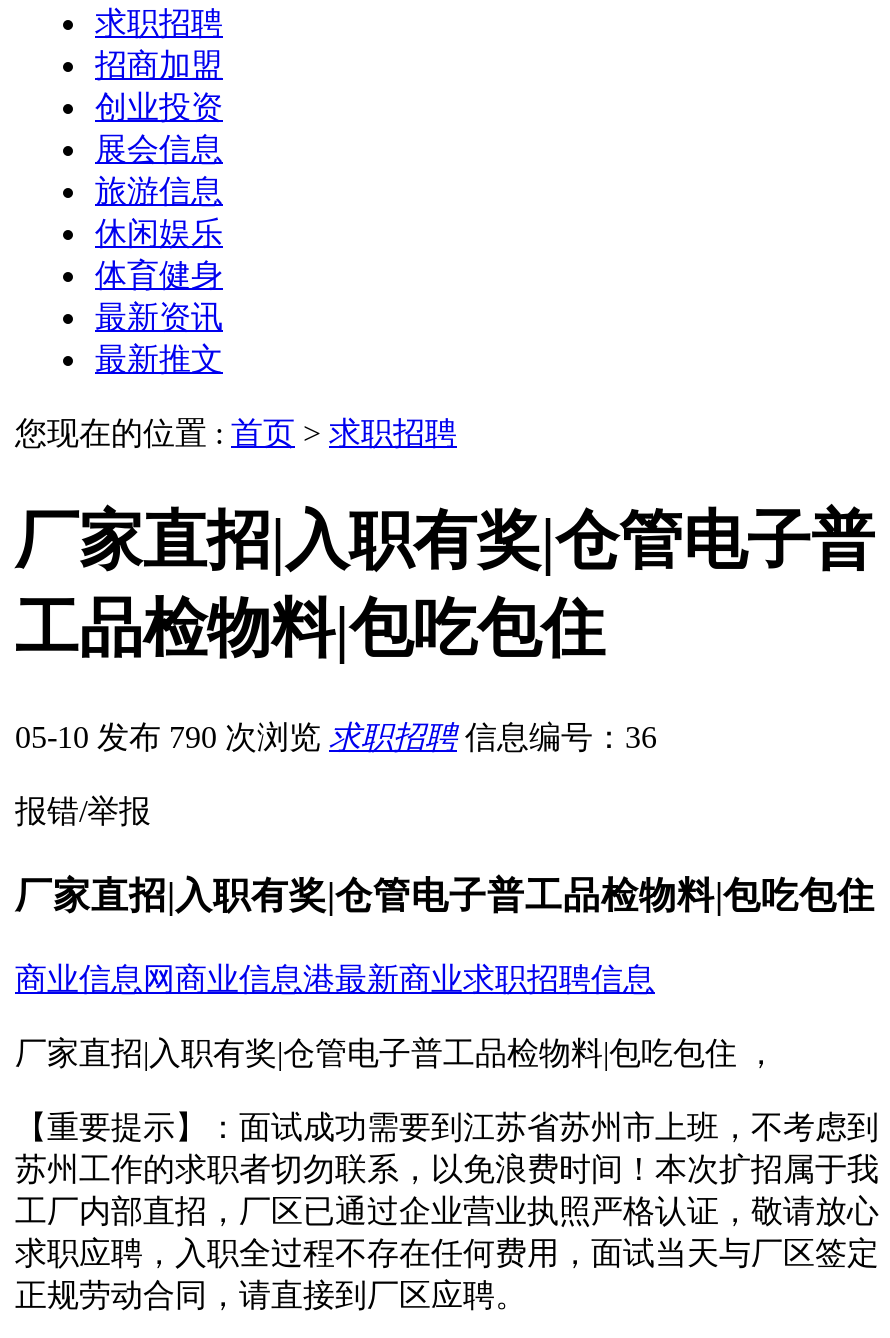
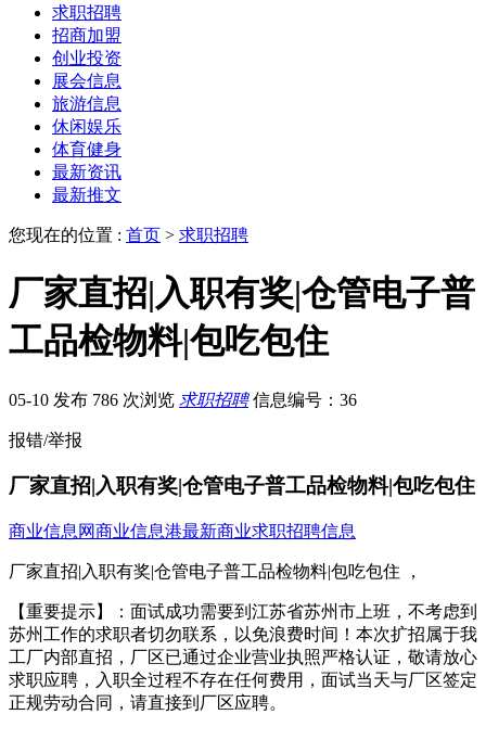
[15,719,657,753] 05-10 发布 790 次浏览 求职招聘 信息编号：36 -> [9,390,357,409] 05-10 发布 786 次浏览 求职招聘 信息编号：36

